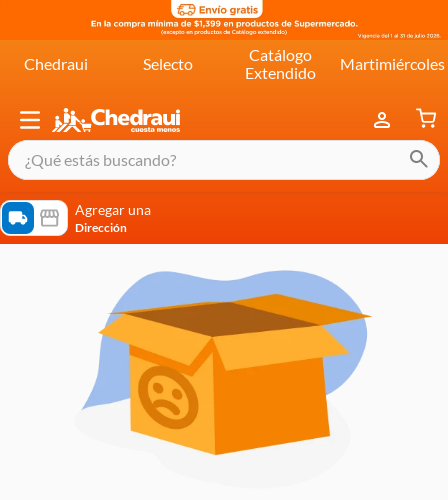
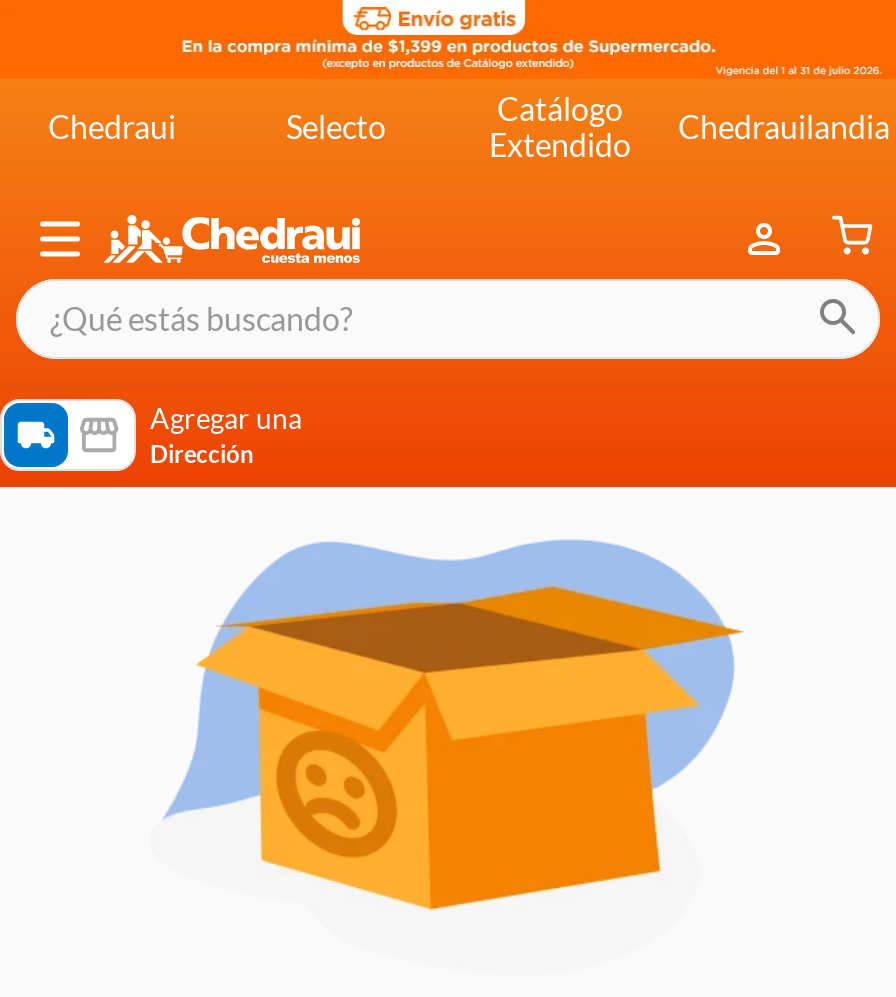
[339,54,444,73] Martimiércoles -> [678,108,890,146] Chedrauilandia

